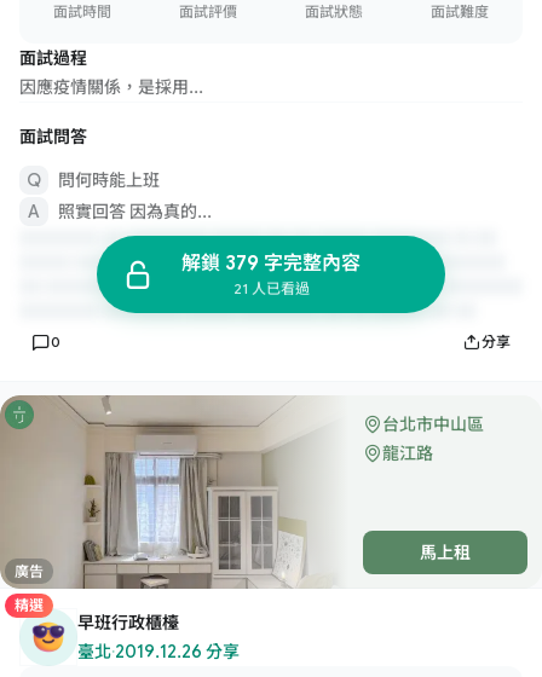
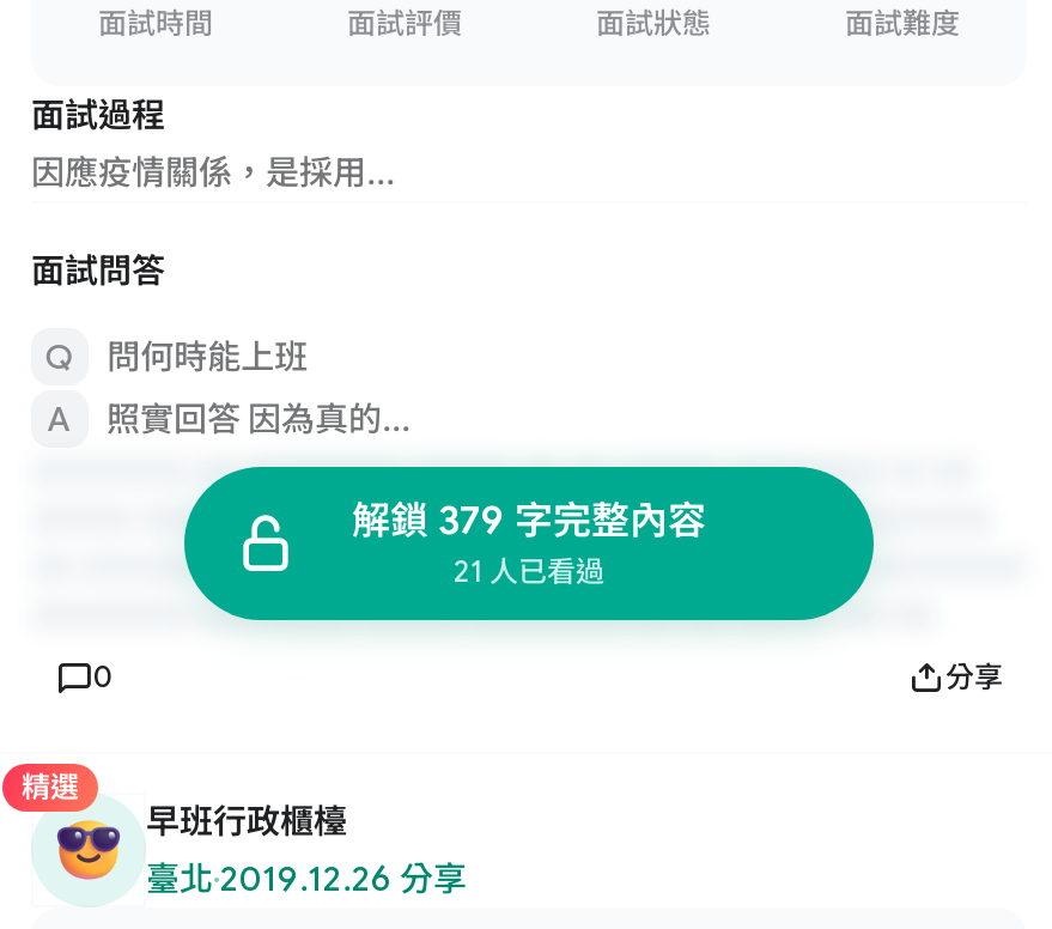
[4,386,471,590] [image] | 馬上租 | 廣告 -> none
[382,413,484,463] 台北市中山區 | 龍江路 -> none

